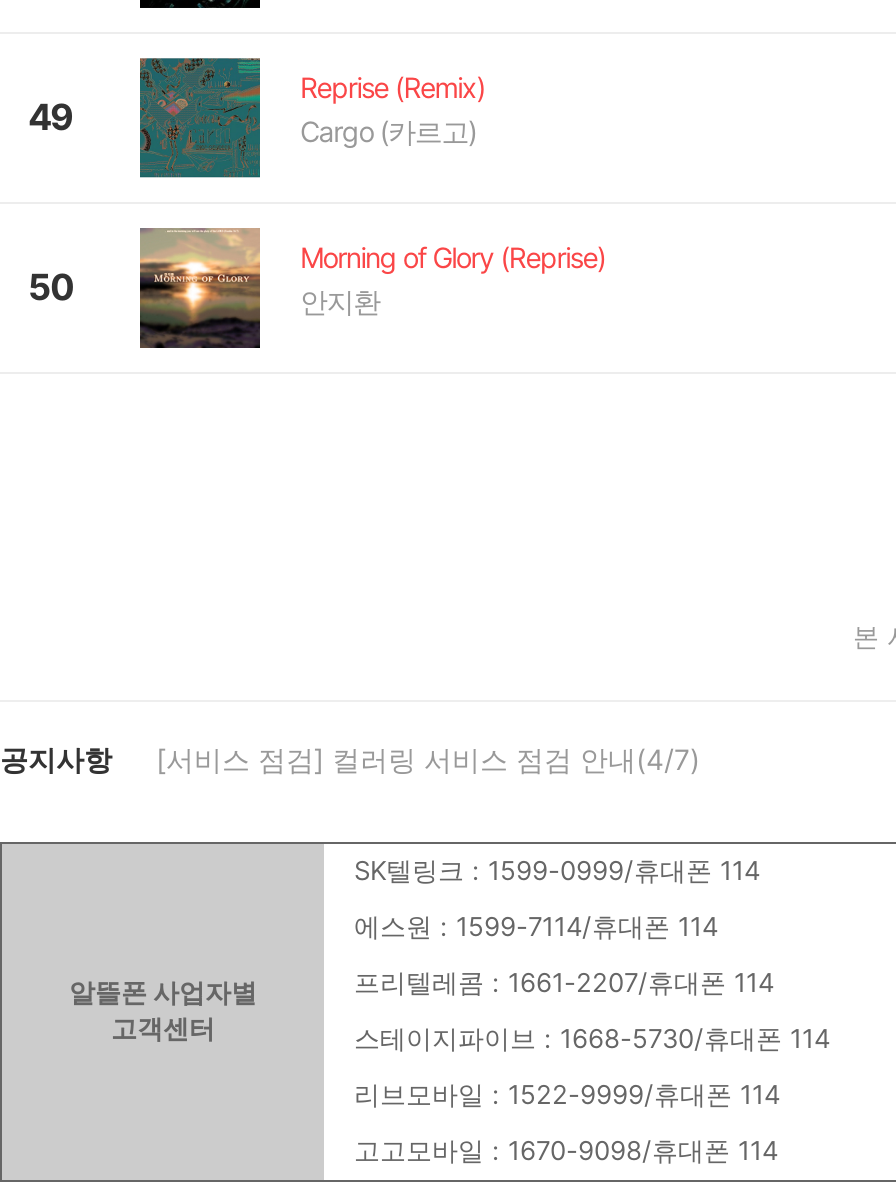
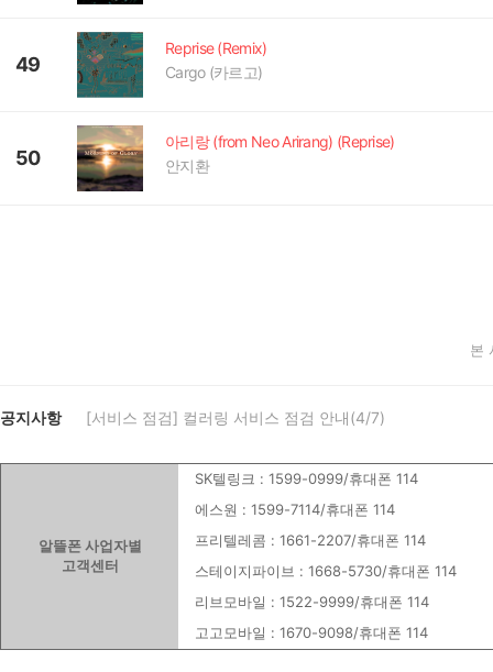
[300,240,606,274] Morning of Glory (Reprise) -> [165,132,395,151] 아리랑 (from Neo Arirang) (Reprise)

